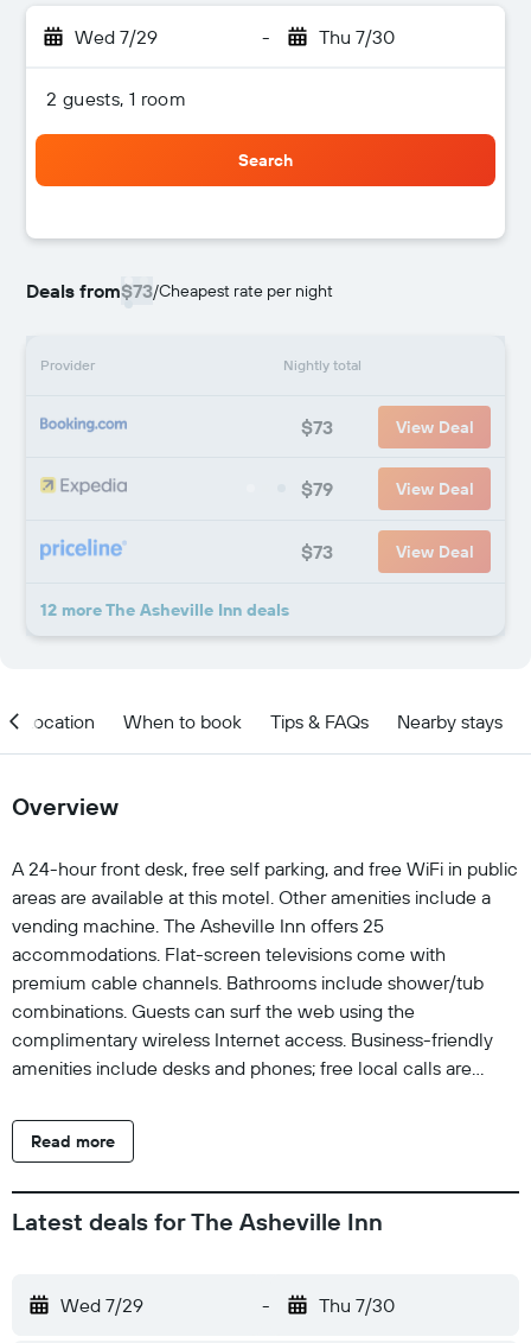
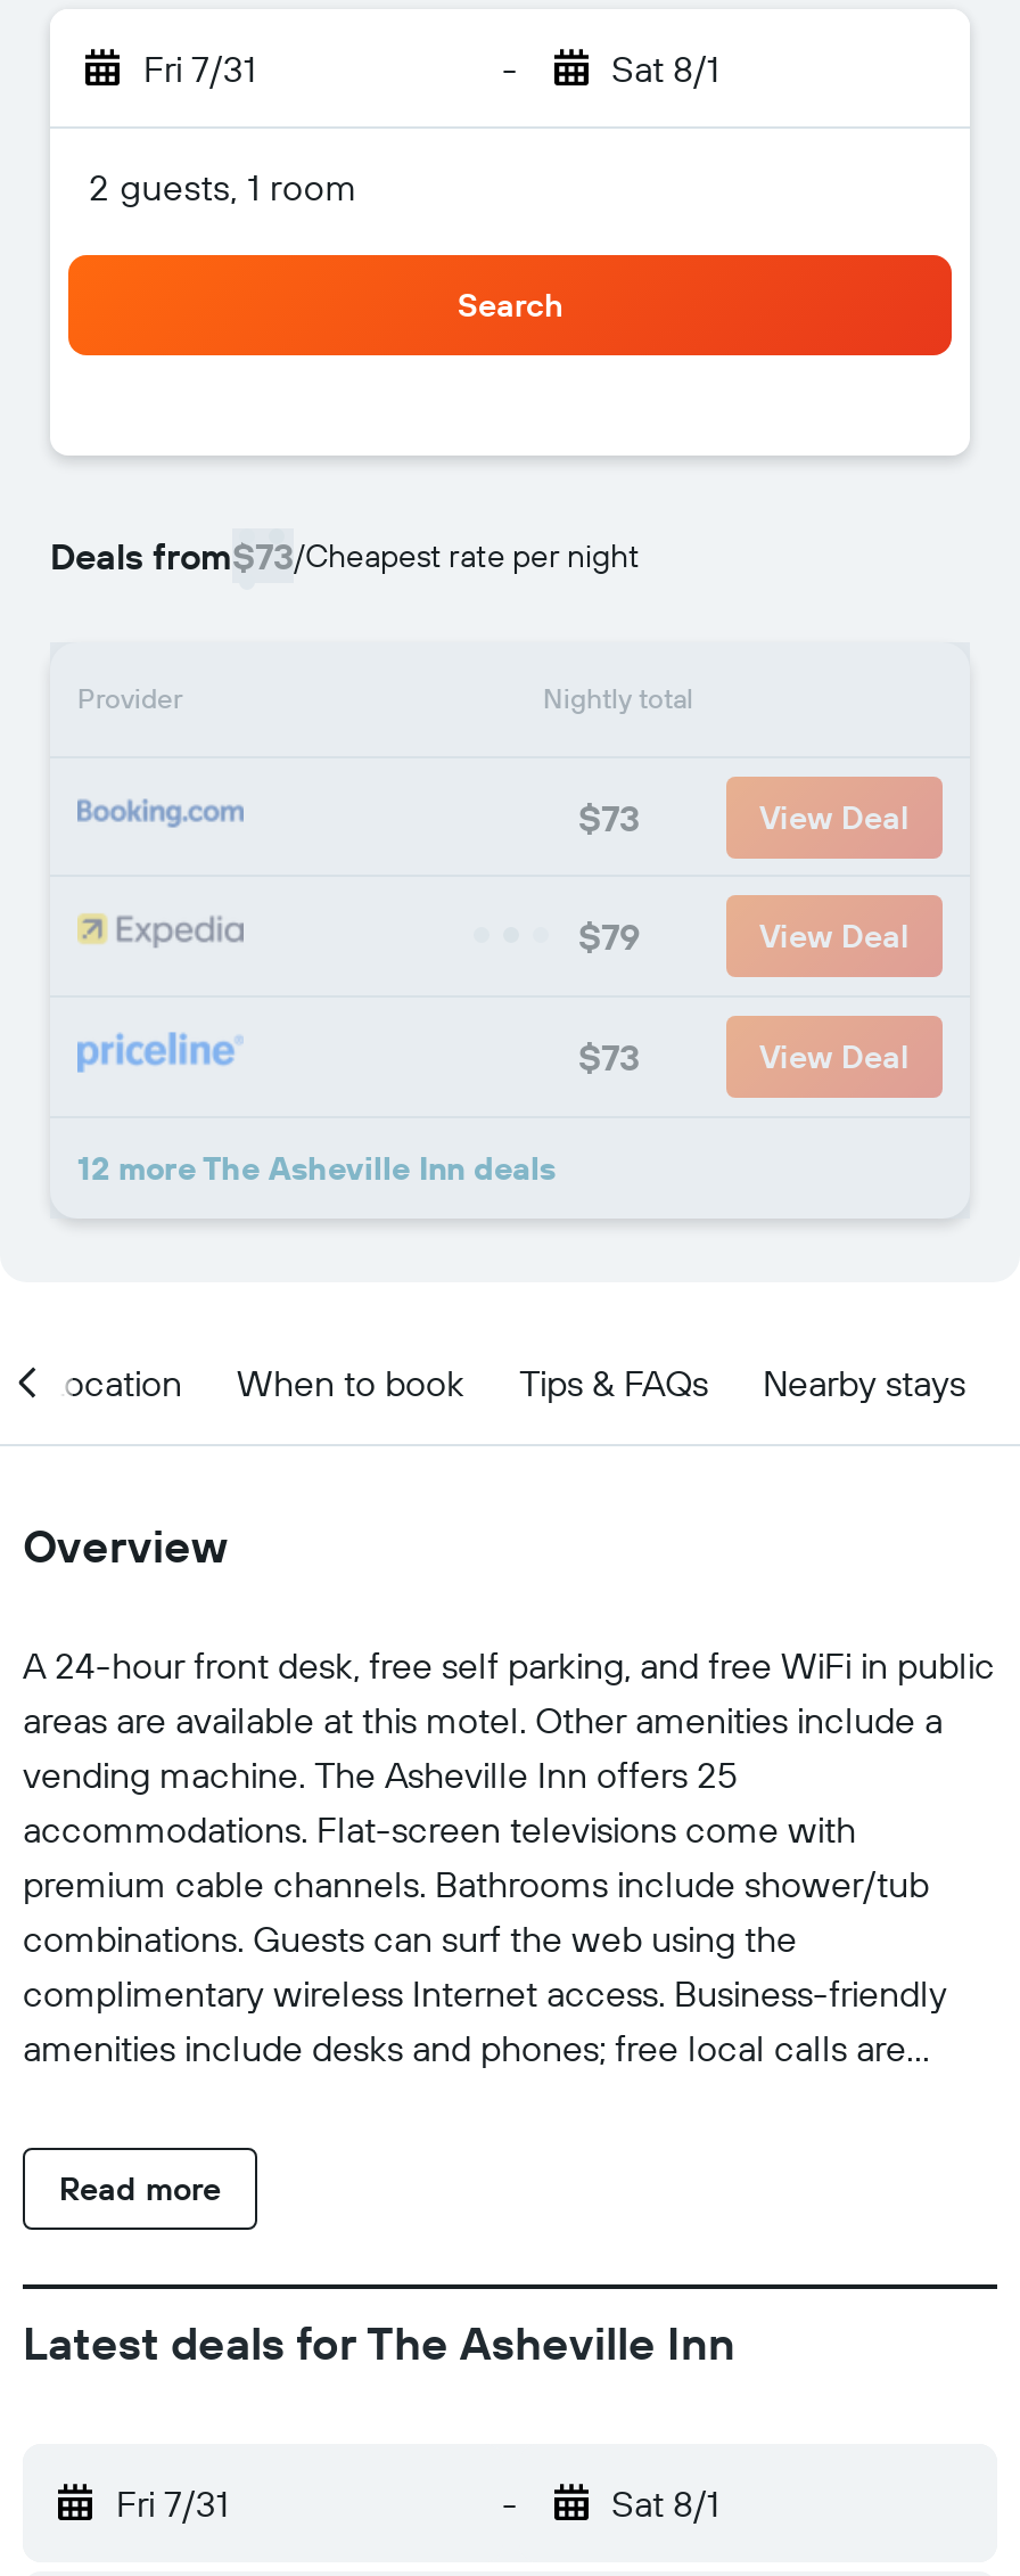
[75,25,158,49] Wed 7/29 -> [143,46,255,91] Fri 7/31
[318,25,394,49] Thu 7/30 -> [611,46,718,91] Sat 8/1
[60,1293,143,1317] Wed 7/29 -> [116,2480,228,2526] Fri 7/31
[318,1293,394,1317] Thu 7/30 -> [611,2480,718,2526] Sat 8/1

